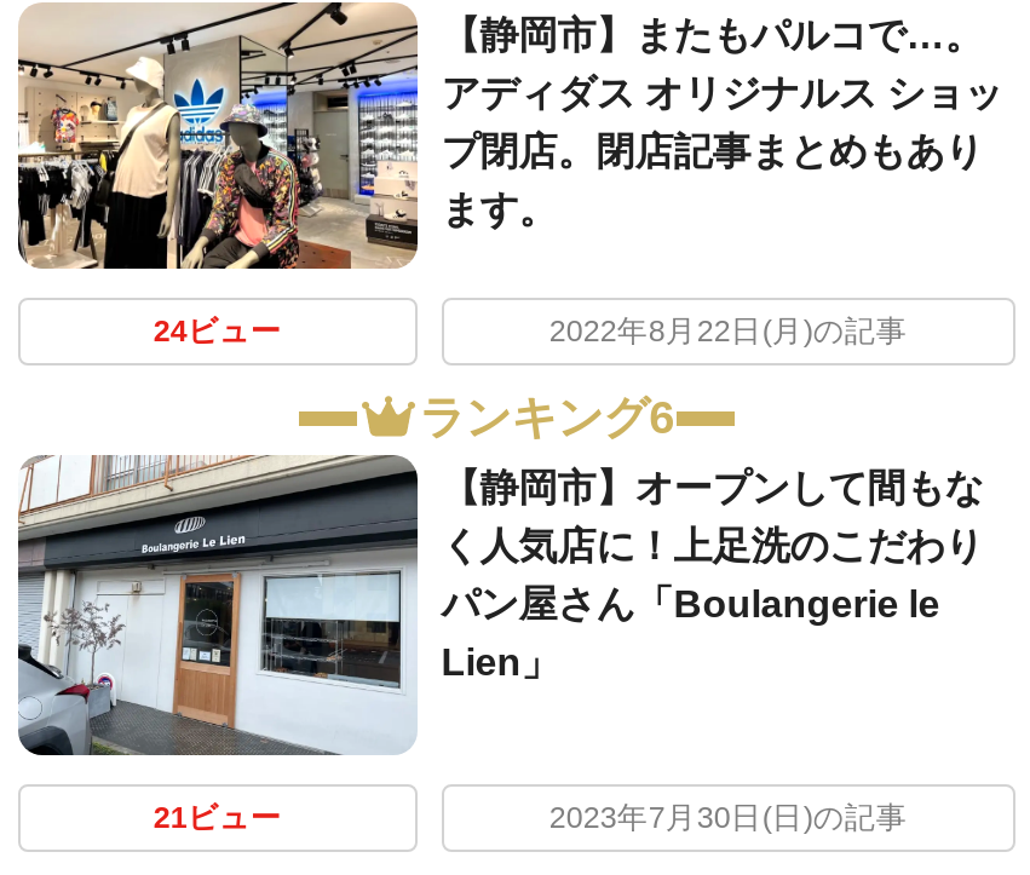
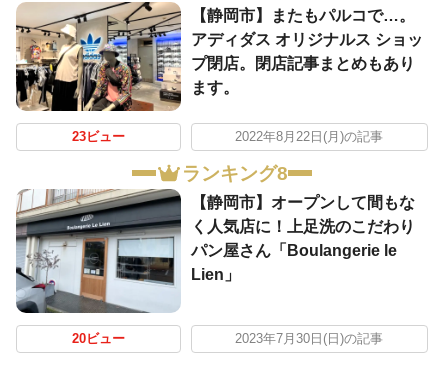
[153,314,282,348] 24ビュー -> [72,130,125,144] 23ビュー
[419,393,676,444] ランキング6 -> [182,163,288,184] ランキング8
[153,801,282,835] 21ビュー -> [72,332,125,346] 20ビュー

